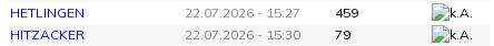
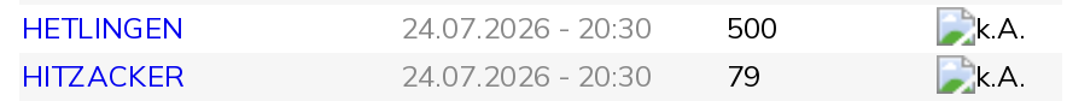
[185,4,300,20] 22.07.2026 - 15:27 -> [401,9,652,45] 24.07.2026 - 20:30
[335,4,358,20] 459 -> [727,9,777,45] 500
[185,26,300,42] 22.07.2026 - 15:30 -> [401,57,652,93] 24.07.2026 - 20:30

